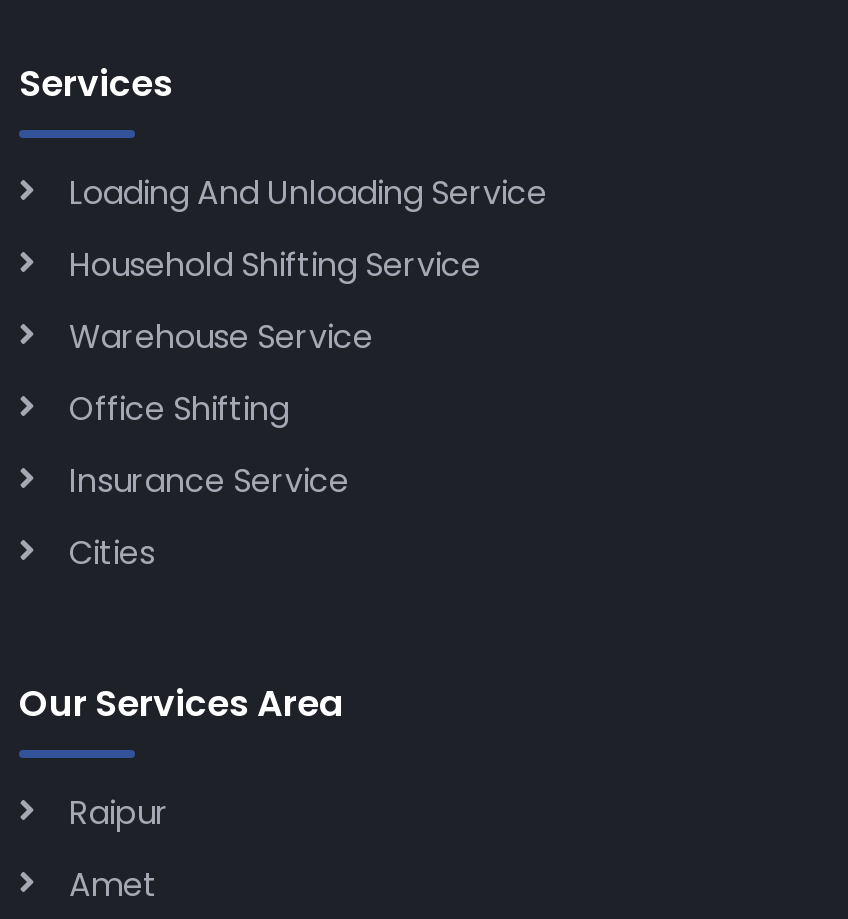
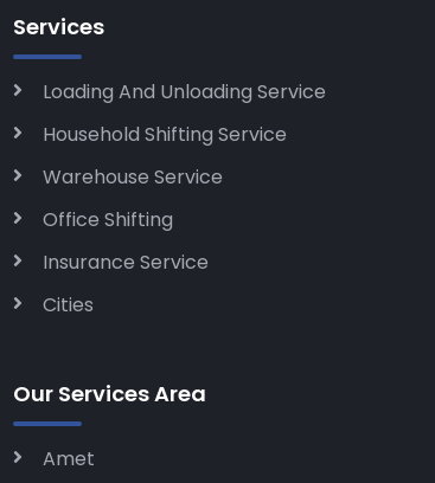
[69,790,169,836] Raipur -> none

